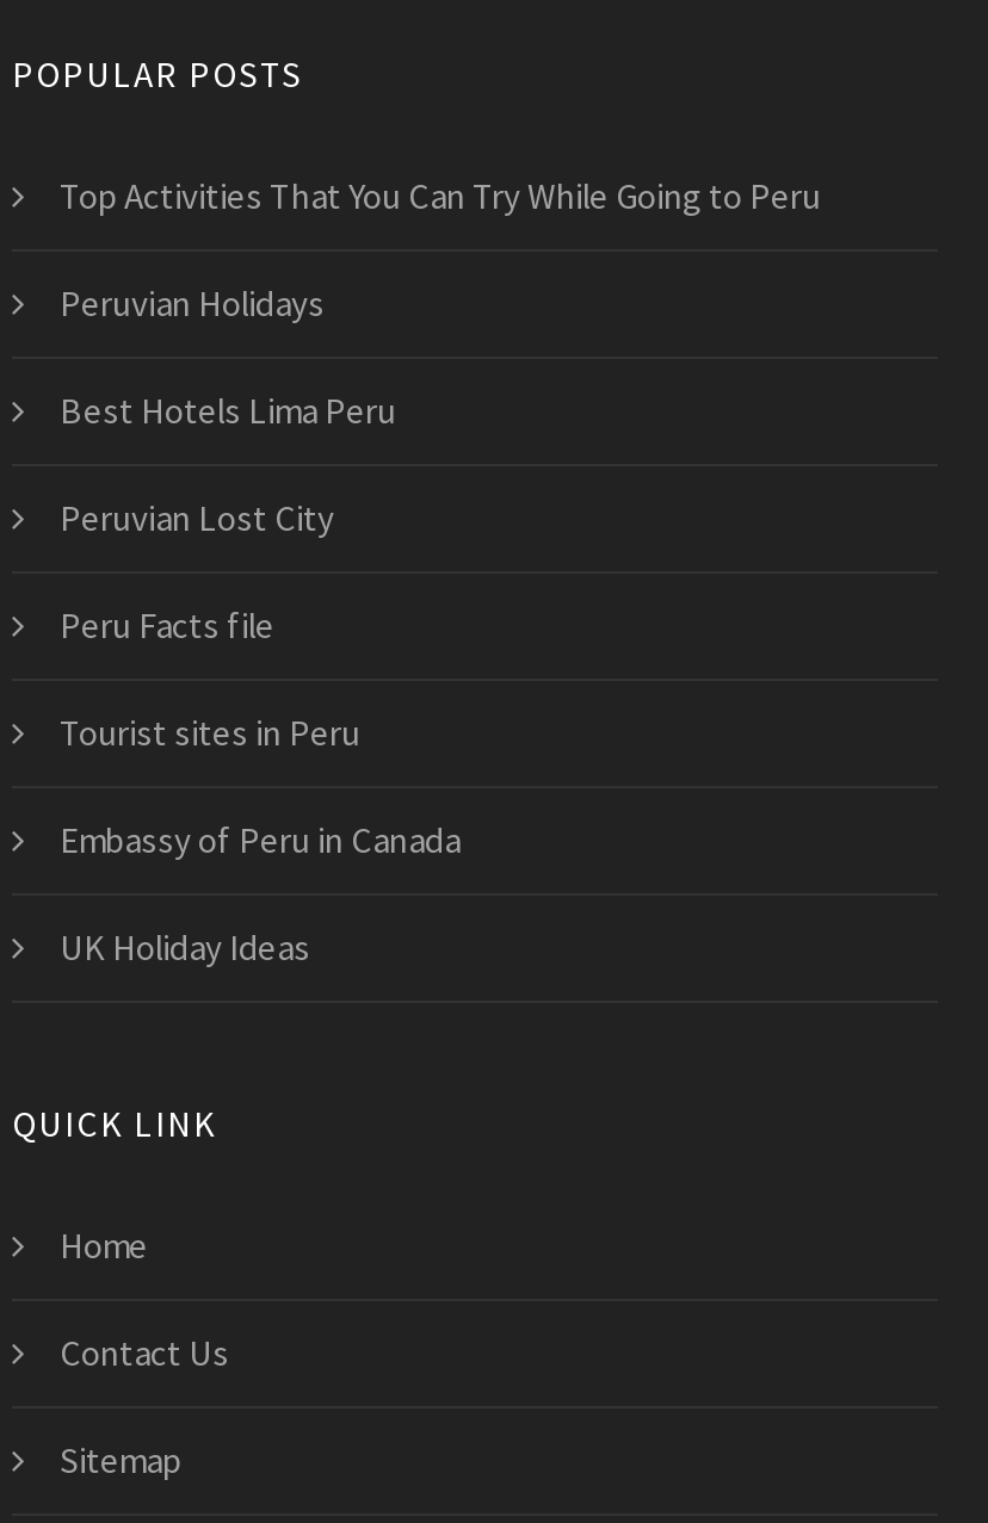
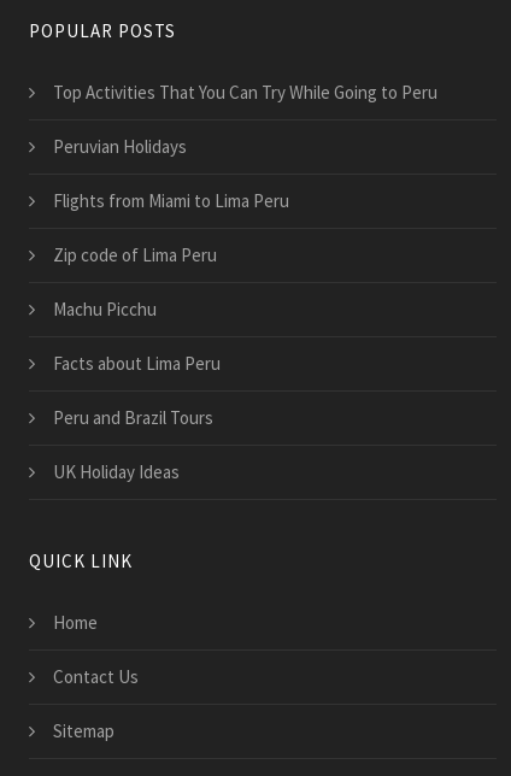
[60,388,396,433] Best Hotels Lima Peru -> [53,190,289,213] Flights from Miami to Lima Peru
[60,495,334,540] Peruvian Lost City -> [53,244,217,267] Zip code of Lima Peru
[60,602,274,648] Peru Facts file -> [53,298,157,321] Machu Picchu
[60,710,360,755] Tourist sites in Peru -> [53,352,221,375] Facts about Lima Peru
[60,817,461,862] Embassy of Peru in Canada -> [53,407,213,430] Peru and Brazil Tours

